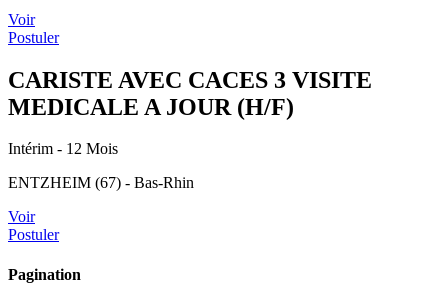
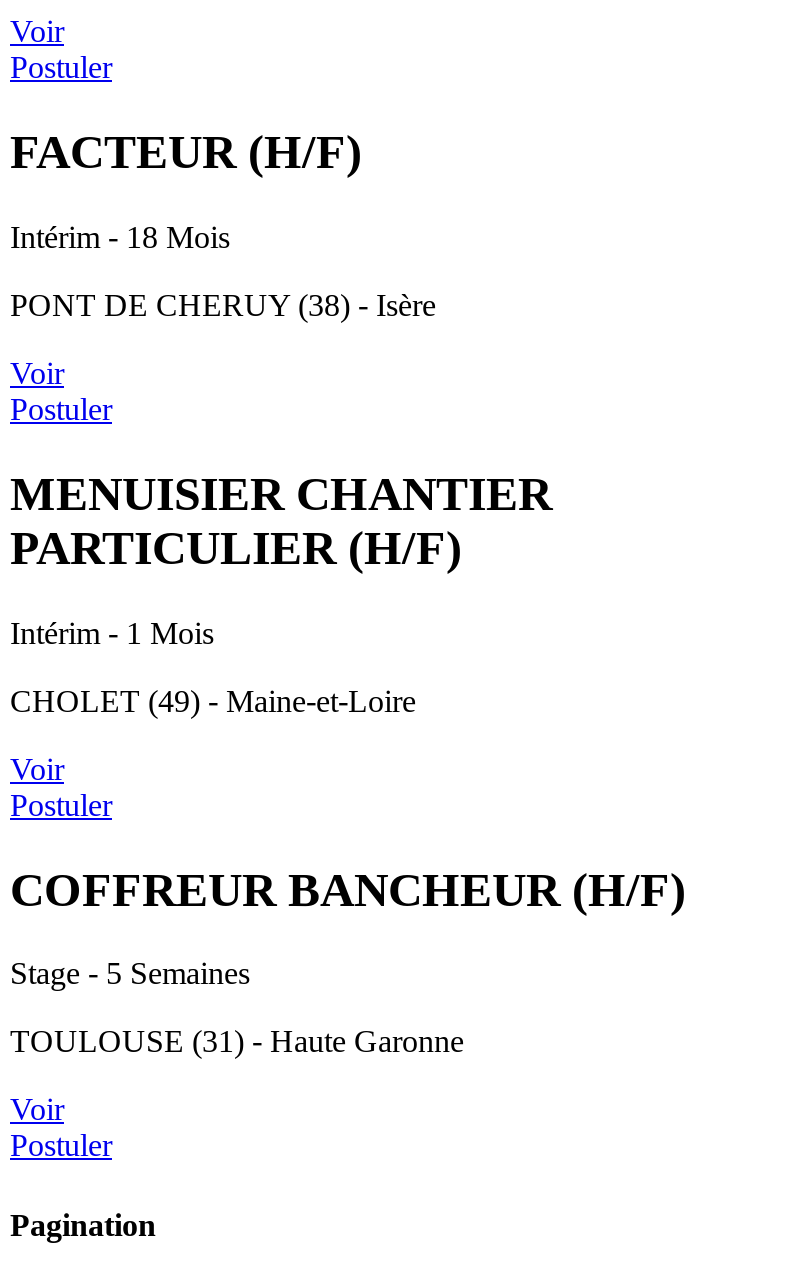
[8,66,372,191] CARISTE AVEC CACES 3 VISITE | MEDICALE A JOUR (H/F) | Intérim - 12 Mois | ENTZHEIM (67) - Bas-Rhin -> [10,126,686,1059] FACTEUR (H/F) | Intérim - 18 Mois | PONT DE CHERUY (38) - Isère | Voir | Postuler | MENUISIER CHANTIER | PARTICULIER (H/F) | Intérim - 1 Mois | CHOLET (49) - Maine-et-Loire | Voir | Postuler | COFFREUR BANCHEUR (H/F) | Stage - 5 Semaines | TOULOUSE (31) - Haute Garonne

